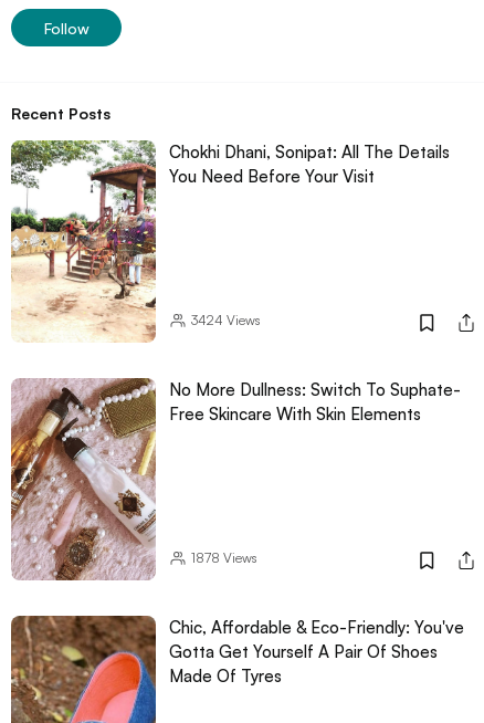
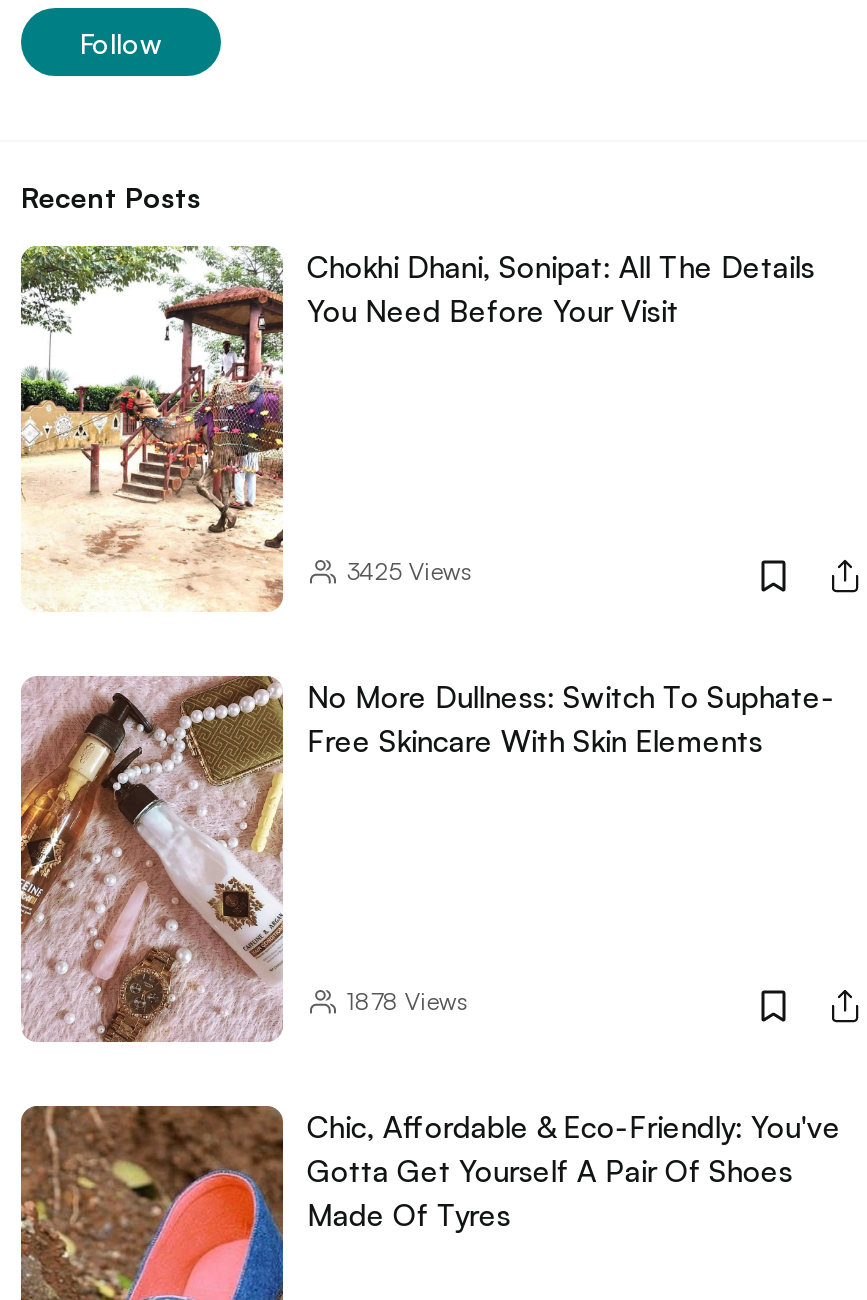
[191,312,261,328] 3424 Views -> [347,556,471,586] 3425 Views

